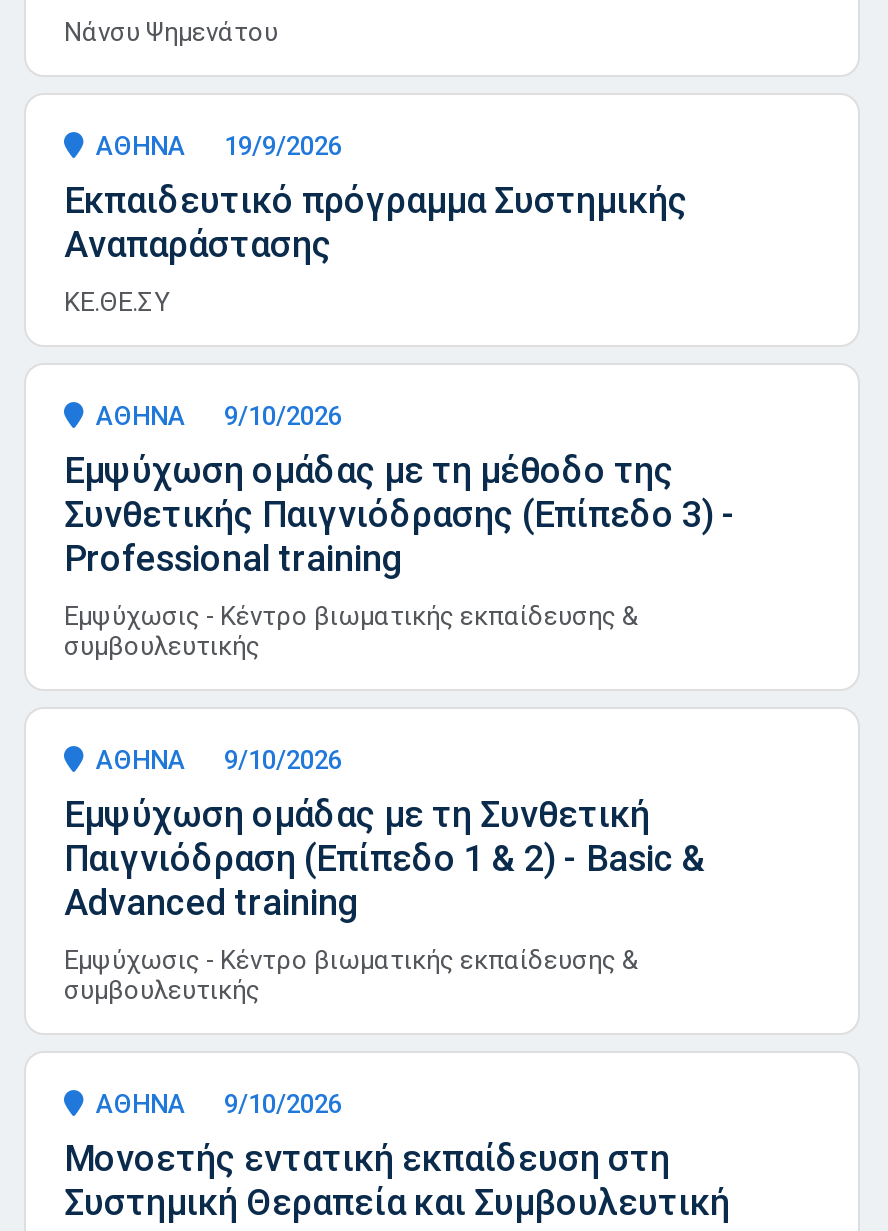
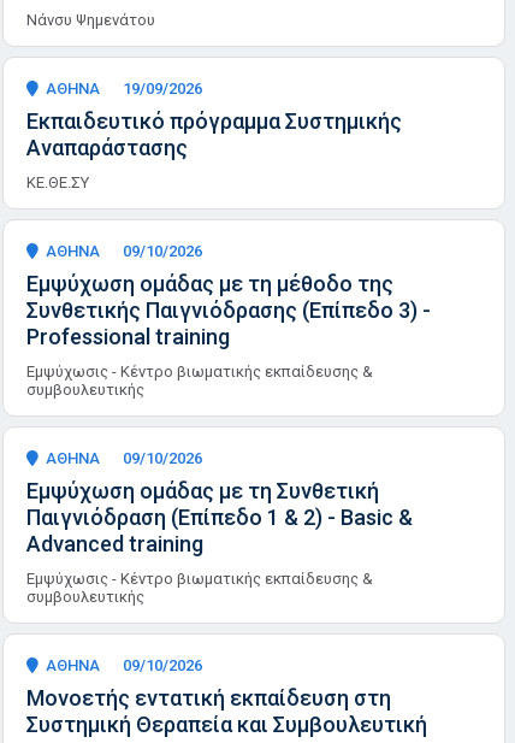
[96,130,342,160] ΑΘΗΝΑ 19/9/2026 -> [46,79,202,97] ΑΘΗΝΑ 19/09/2026
[96,400,342,430] ΑΘΗΝΑ 9/10/2026 -> [46,242,202,260] ΑΘΗΝΑ 09/10/2026
[96,744,342,774] ΑΘΗΝΑ 9/10/2026 -> [46,449,202,467] ΑΘΗΝΑ 09/10/2026
[96,1088,342,1118] ΑΘΗΝΑ 9/10/2026 -> [46,656,202,674] ΑΘΗΝΑ 09/10/2026

